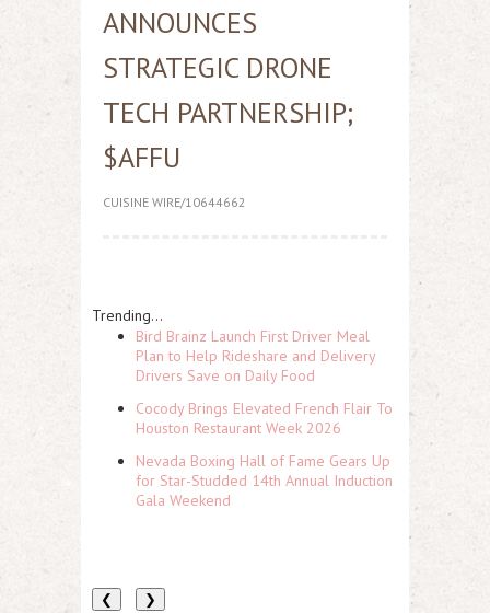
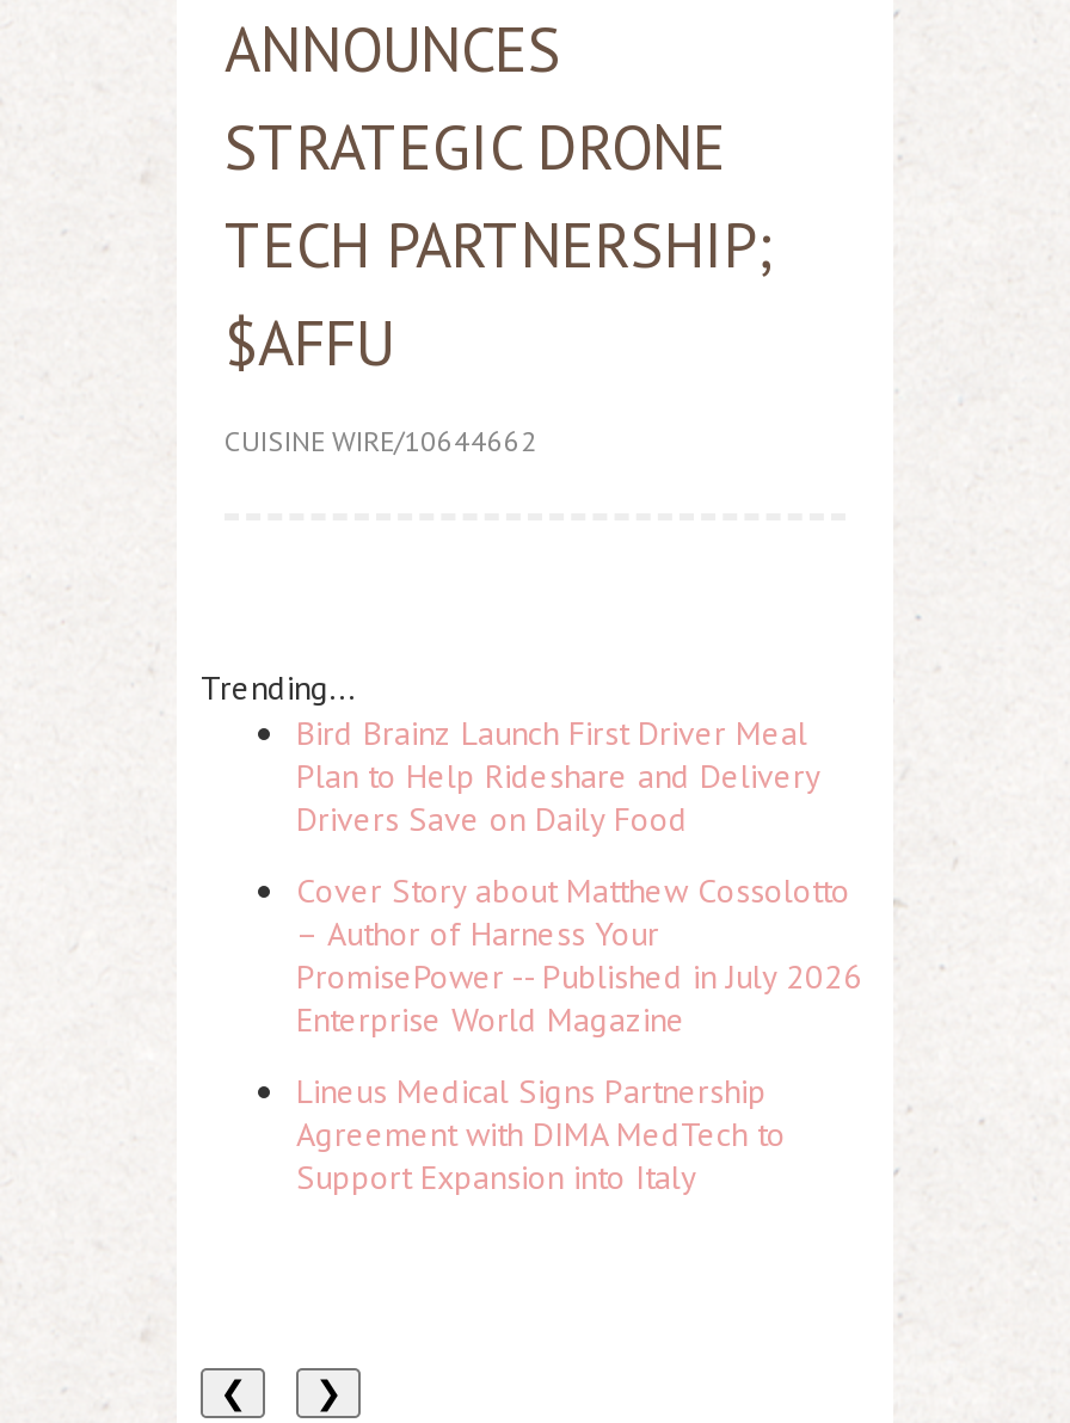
[136,398,393,438] Cocody Brings Elevated French Flair To | Houston Restaurant Week 2026 -> [296,869,862,1041] Cover Story about Matthew Cossolotto | – Author of Harness Your | PromisePower -- Published in July 2026 | Enterprise World Magazine
[136,451,393,510] Nevada Boxing Hall of Fame Gears Up | for Star-Studded 14th Annual Induction | Gala Weekend -> [296,1070,786,1199] Lineus Medical Signs Partnership | Agreement with DIMA MedTech to | Support Expansion into Italy

